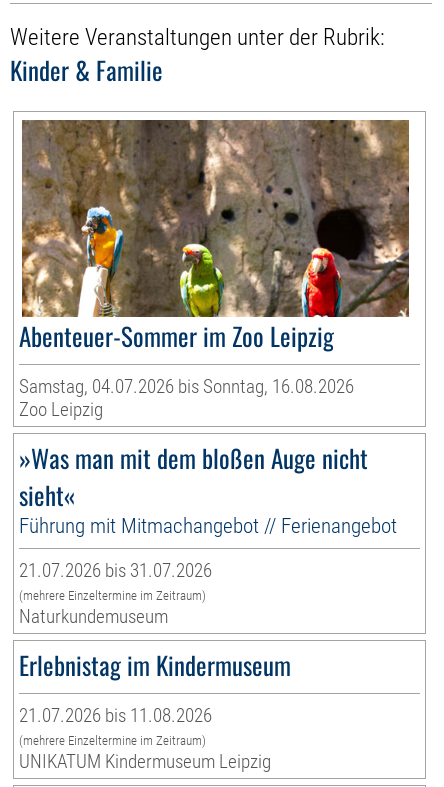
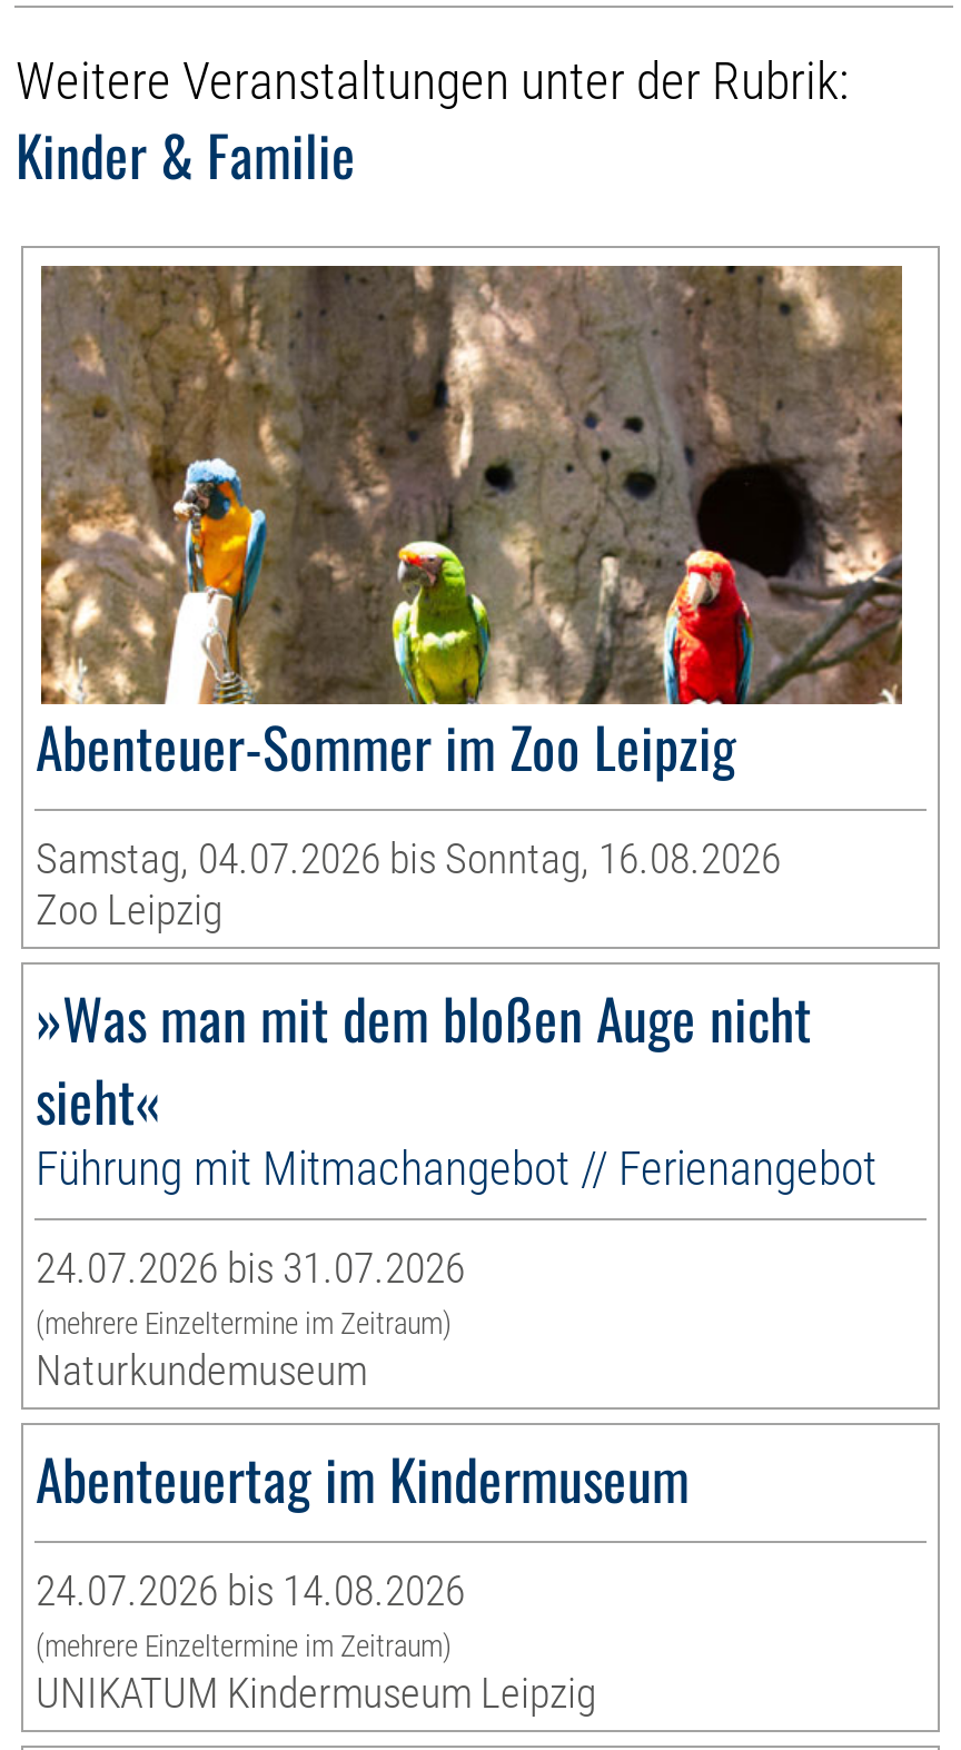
[19,559,212,582] 21.07.2026 bis 31.07.2026 -> [35,1243,465,1295] 24.07.2026 bis 31.07.2026
[19,646,291,683] Erlebnistag im Kindermuseum -> [35,1437,689,1519] Abenteuertag im Kindermuseum
[19,704,212,727] 21.07.2026 bis 11.08.2026 -> [35,1566,465,1617] 24.07.2026 bis 14.08.2026

